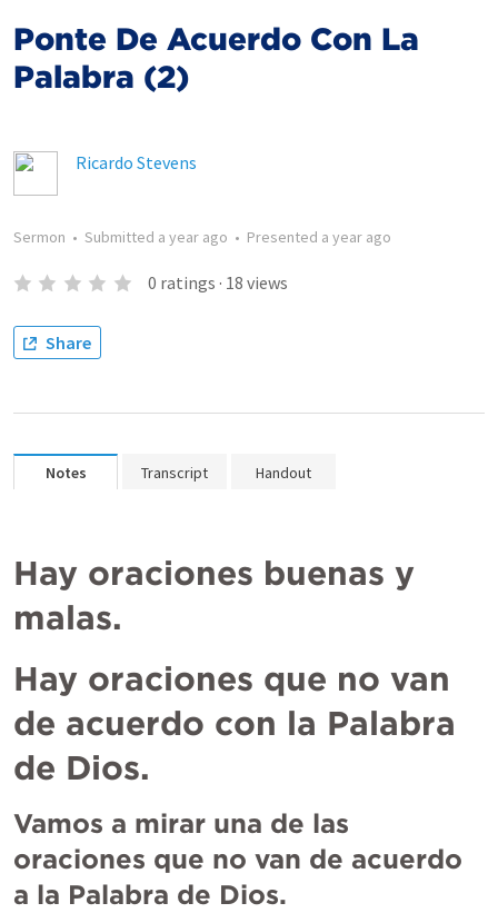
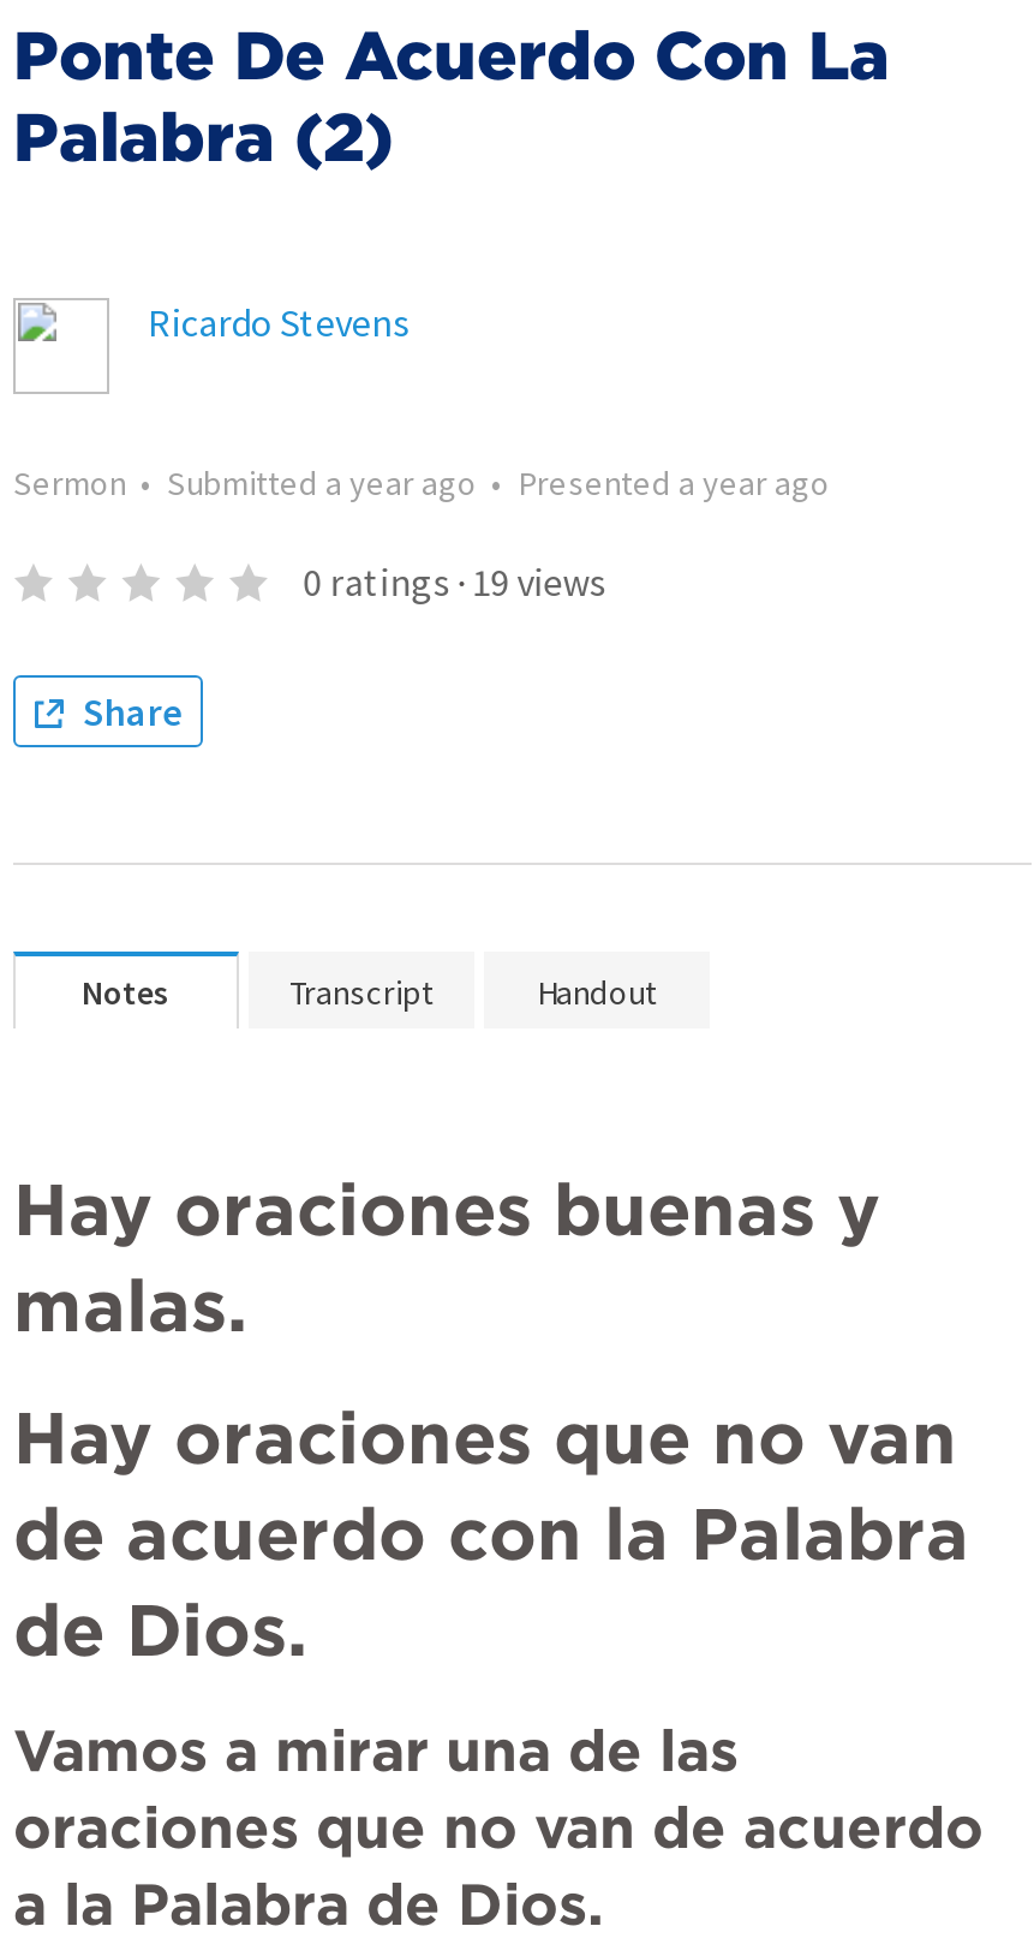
[148,271,288,294] 0 ratings · 18 views -> [303,557,606,606] 0 ratings · 19 views

